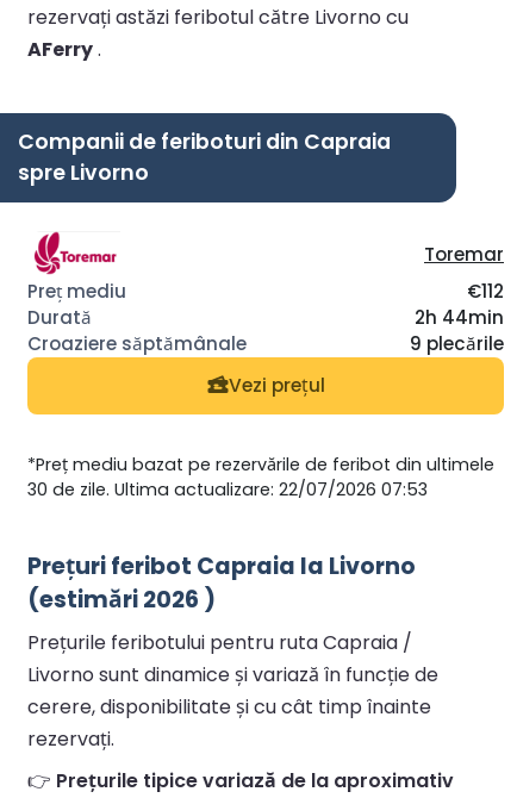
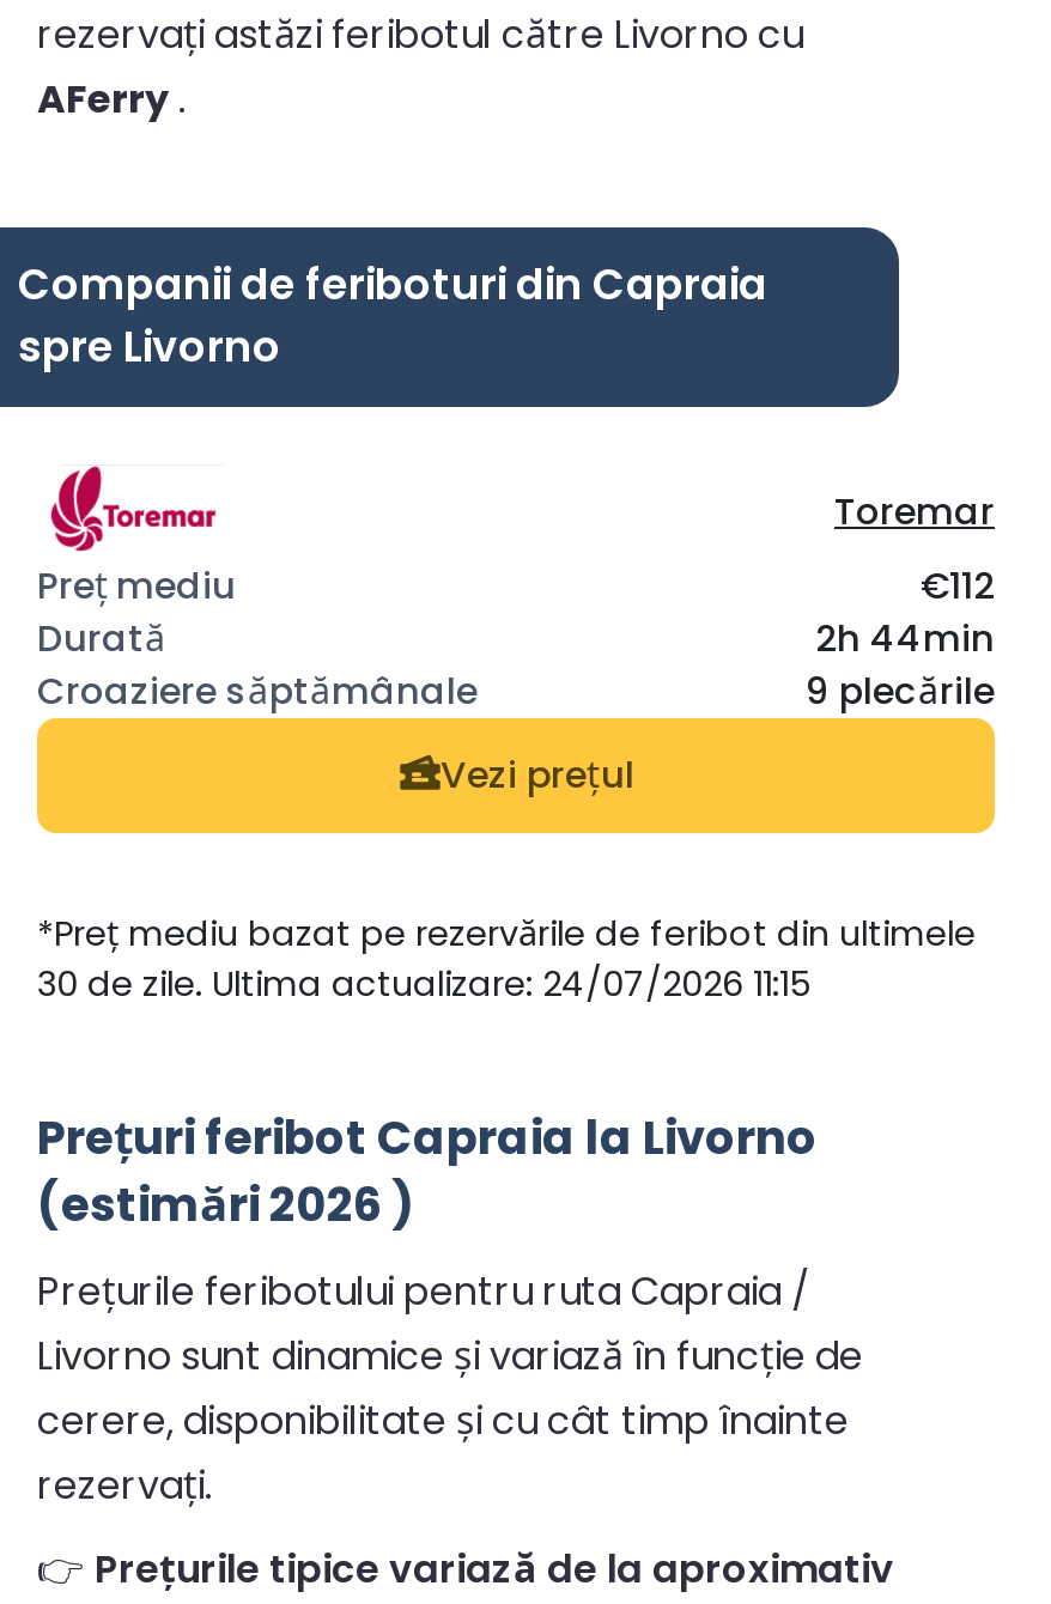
[27,477,428,501] 30 de zile. Ultima actualizare: 22/07/2026 07:53 -> [37,960,813,1008] 30 de zile. Ultima actualizare: 24/07/2026 11:15

